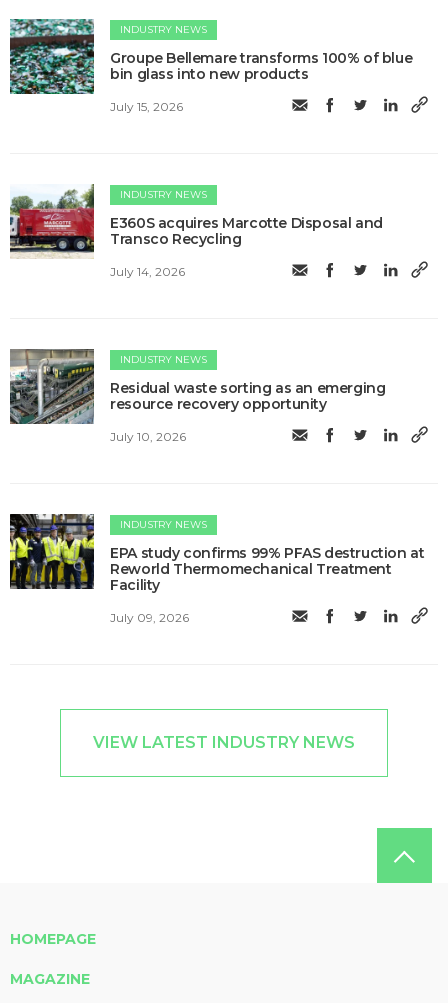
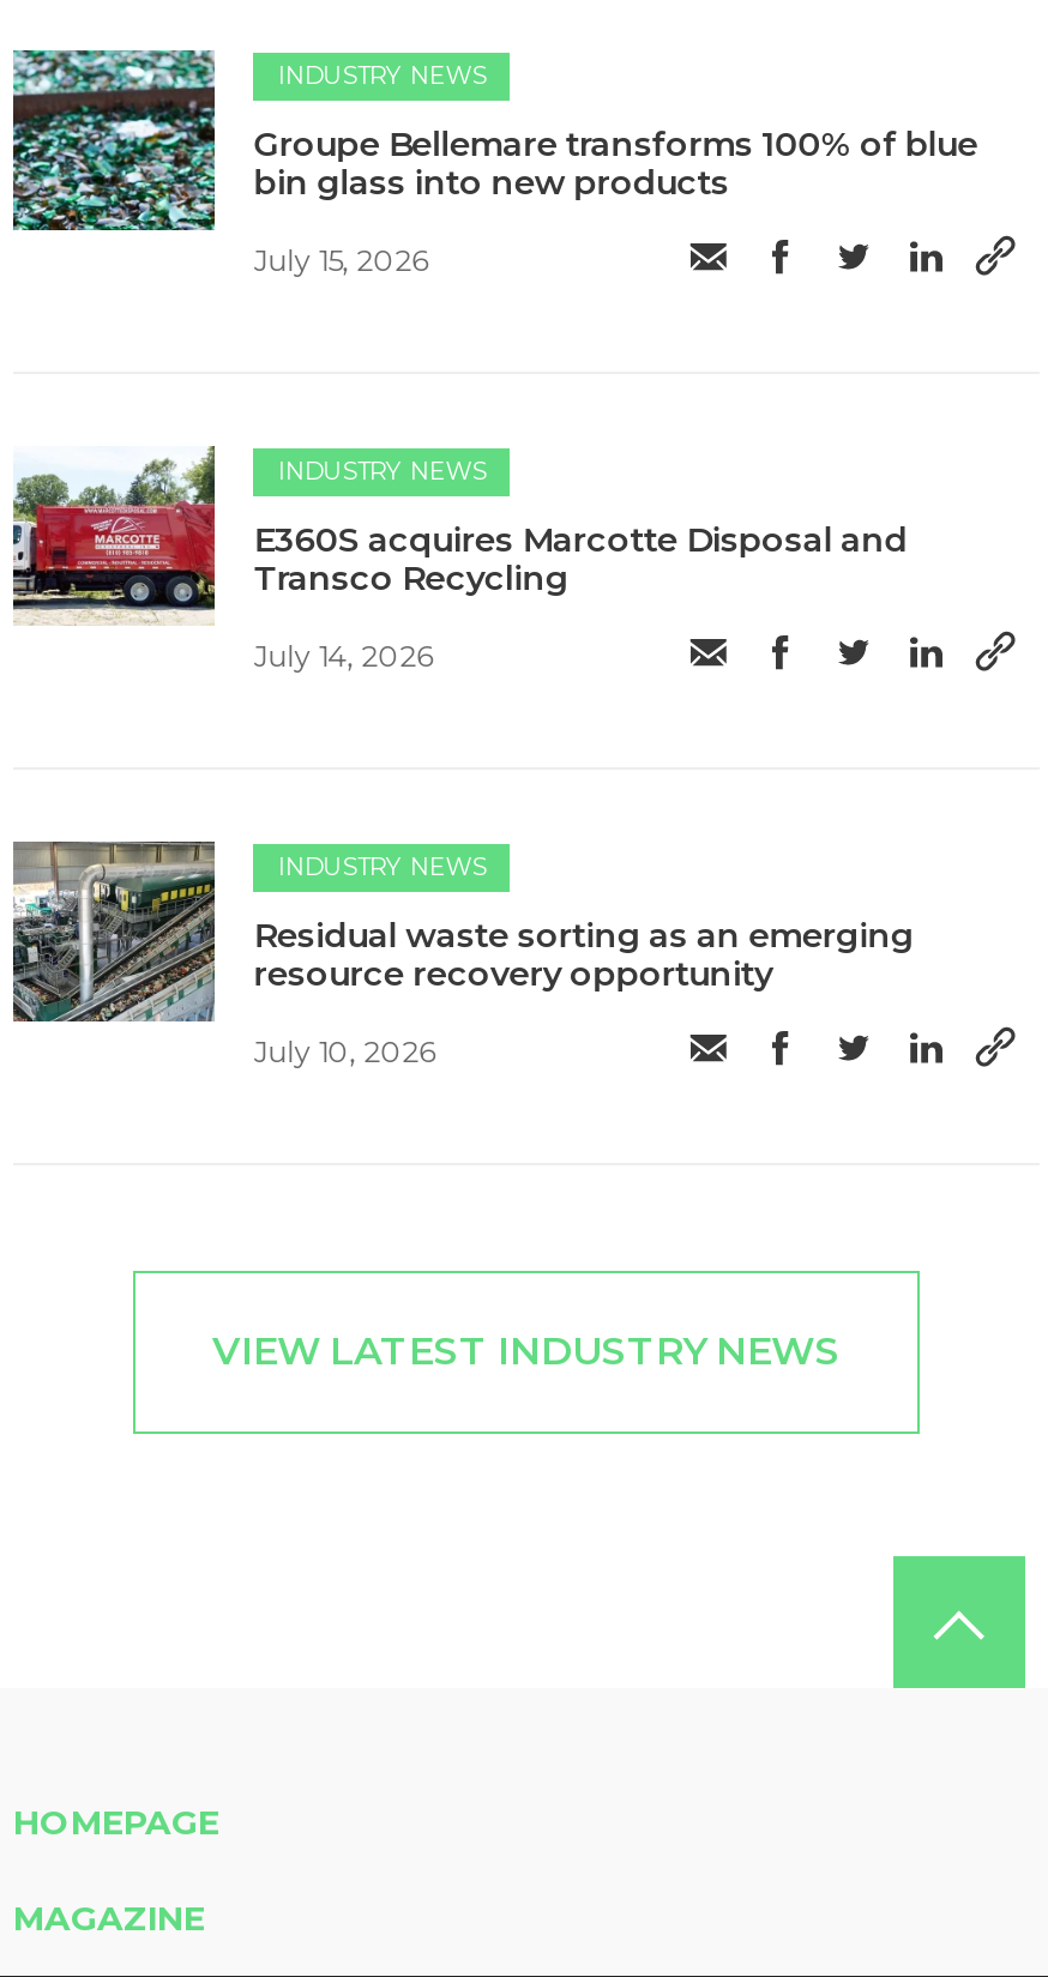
[9,513,424,624] [image] | INDUSTRY NEWS | EPA study confirms 99% PFAS destruction at | Reworld Thermomechanical Treatment | Facility | July 09, 2026 -> none

